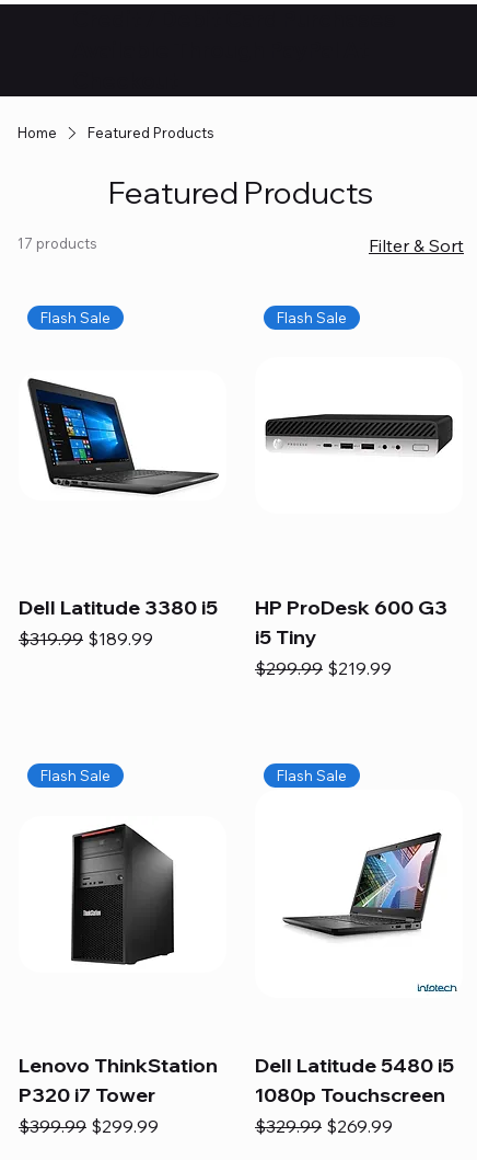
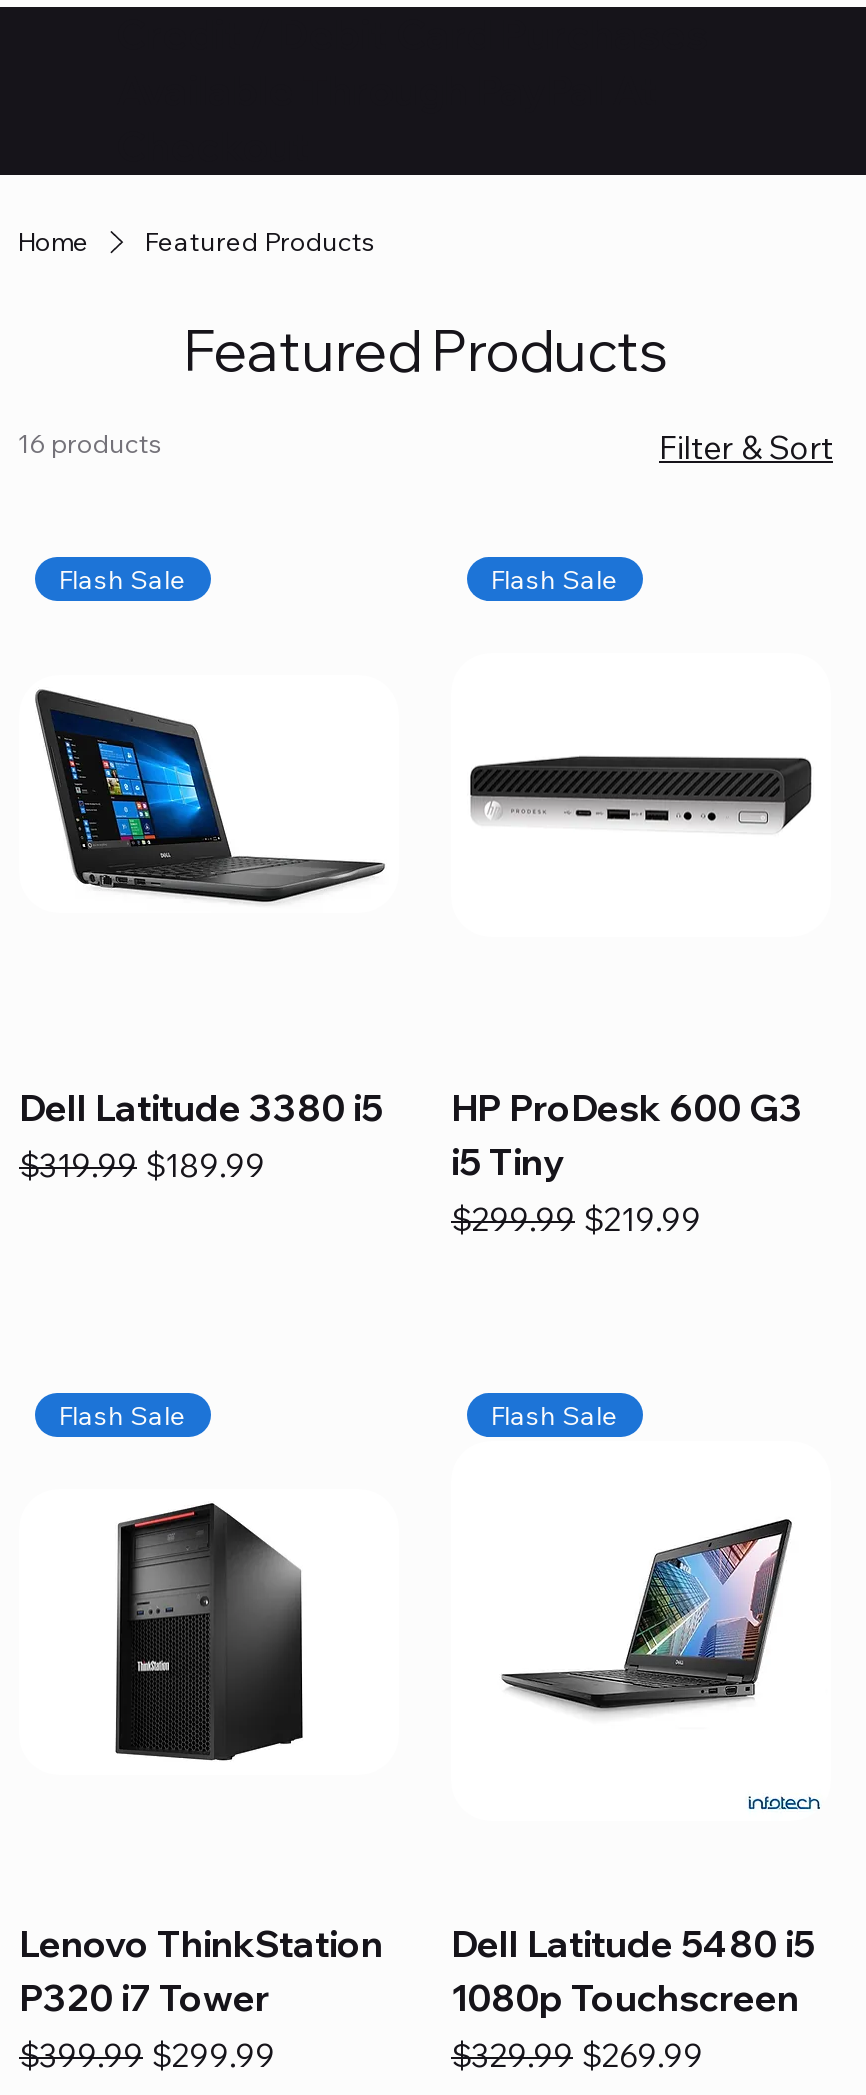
[18,235,97,252] 17 products -> [17,428,163,460] 16 products

